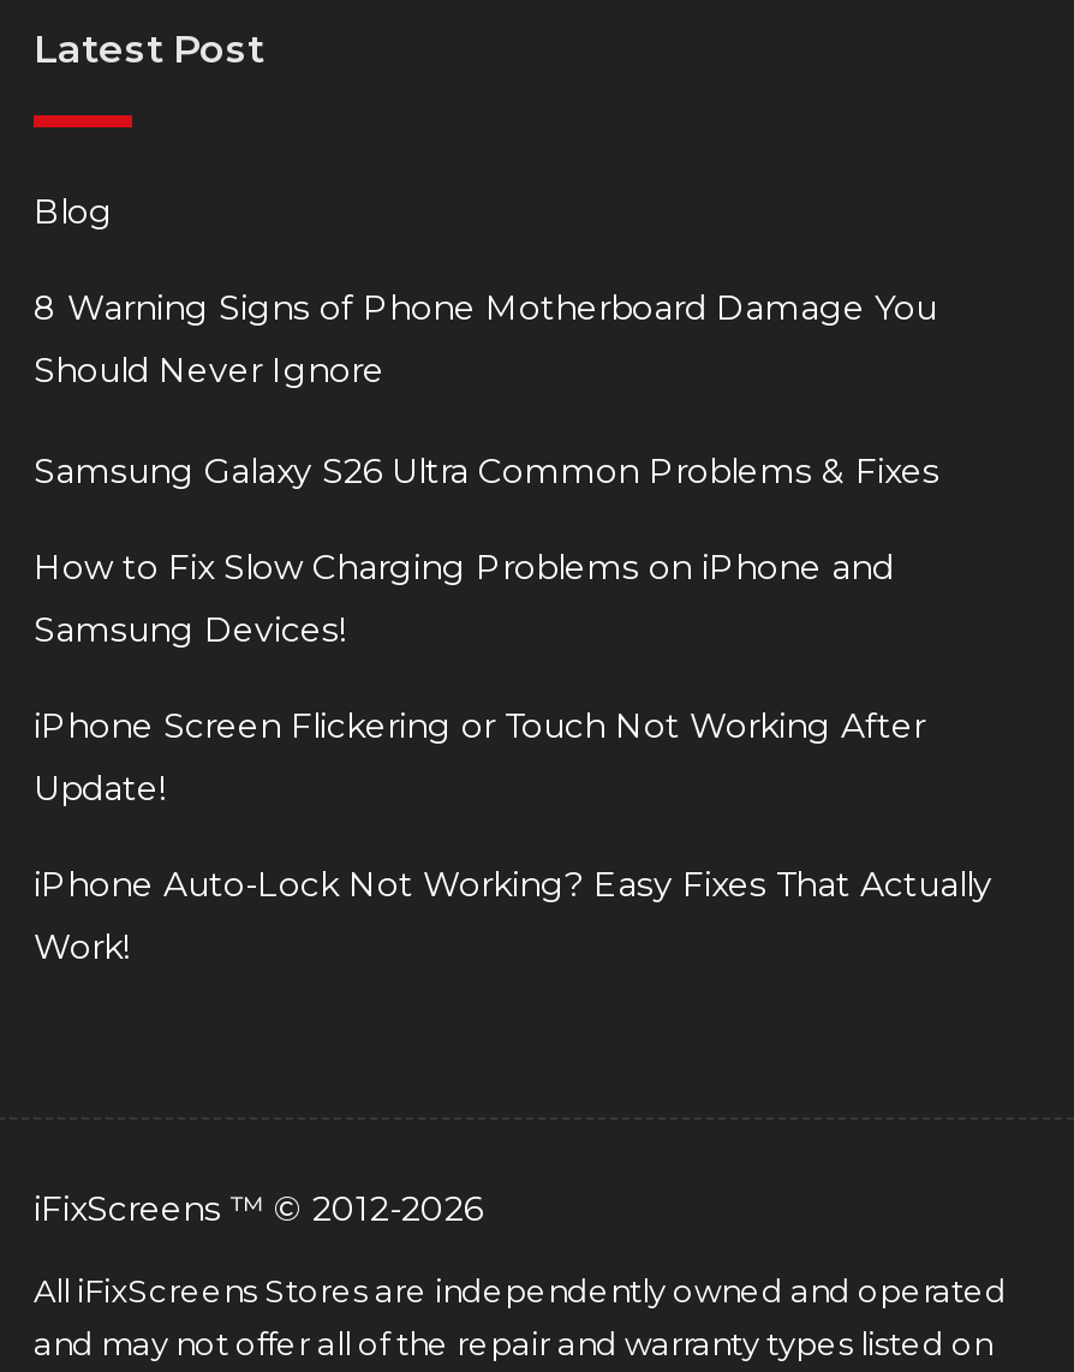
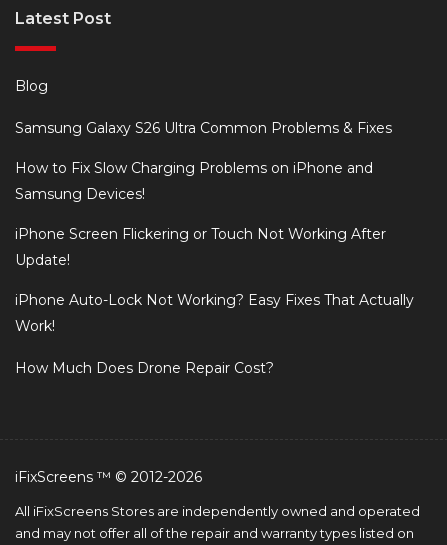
[34,286,937,392] 8 Warning Signs of Phone Motherboard Damage You | Should Never Ignore -> none
moved [34,449,992,968] -> [15,119,414,335]: Samsung Galaxy S26 Ultra Common Problems & Fixes | How to Fix Slow Charging Problems on iPhone and | Samsung Devices! | iPhone Screen Flickering or Touch Not Working After | Update! | iPhone Auto-Lock Not Working? Easy Fixes That Actually | Work!
none -> [15,359,274,377] How Much Does Drone Repair Cost?

